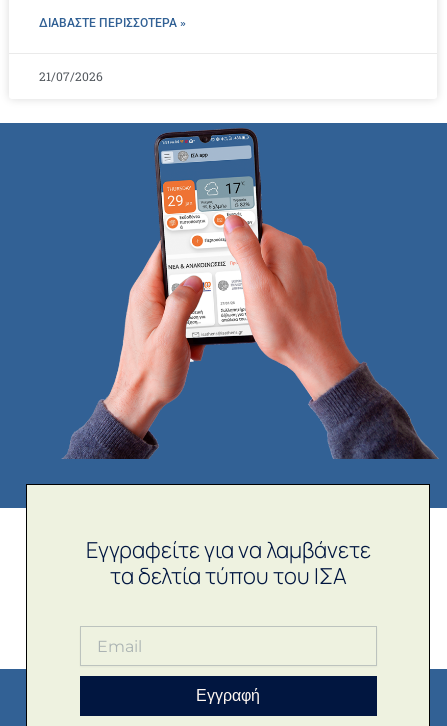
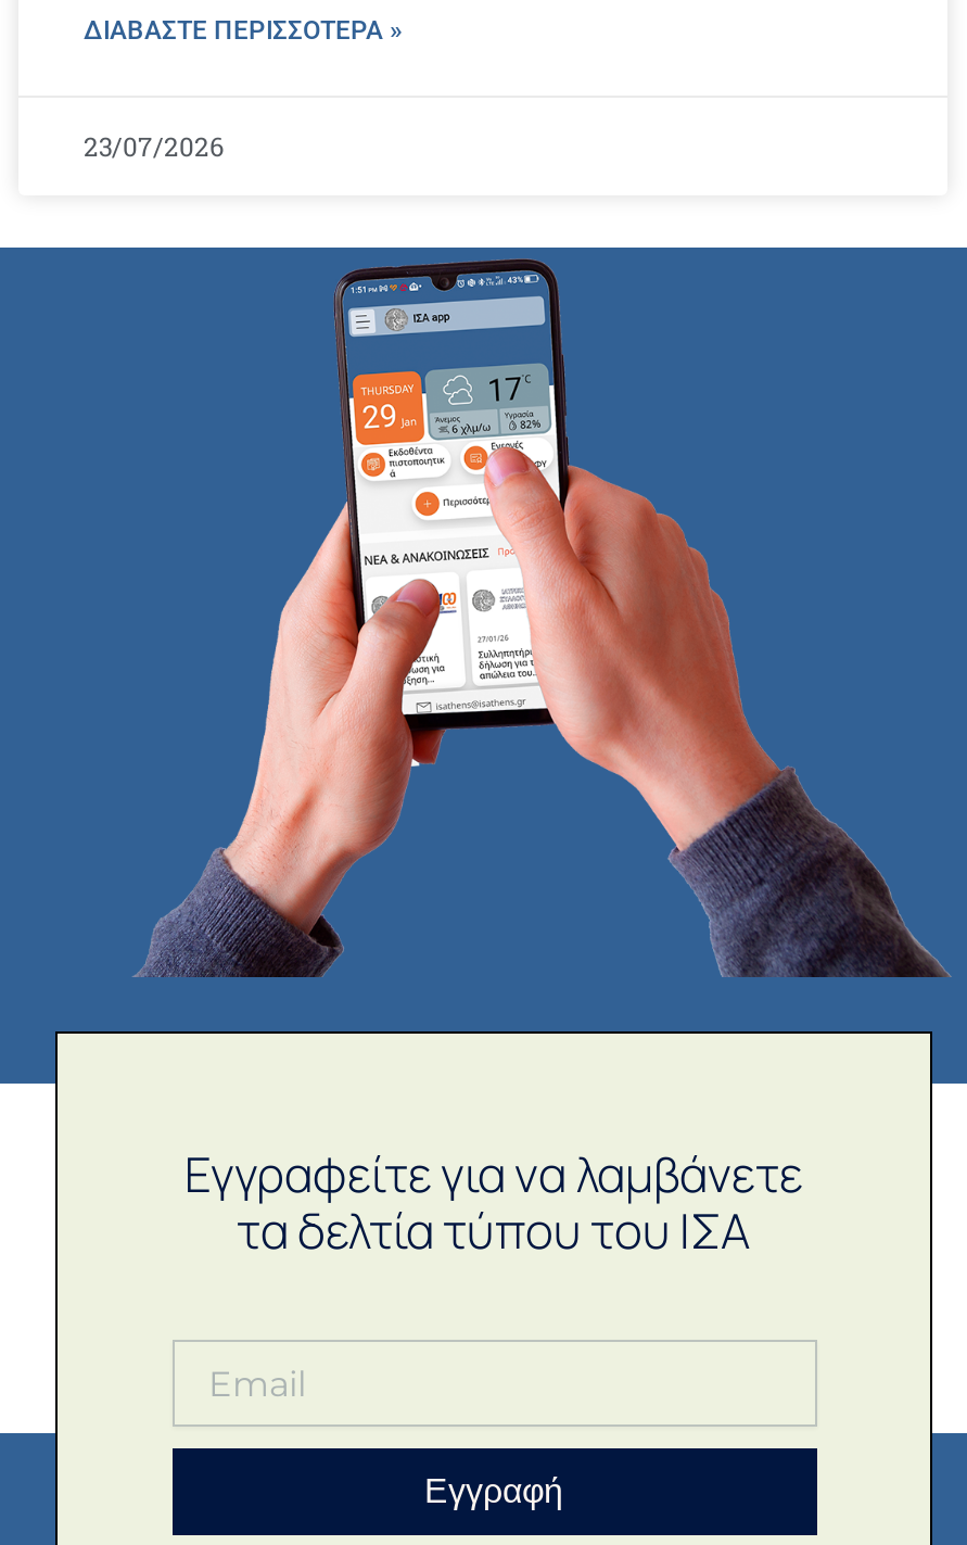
[39,68,103,84] 21/07/2026 -> [84,128,225,163] 23/07/2026

